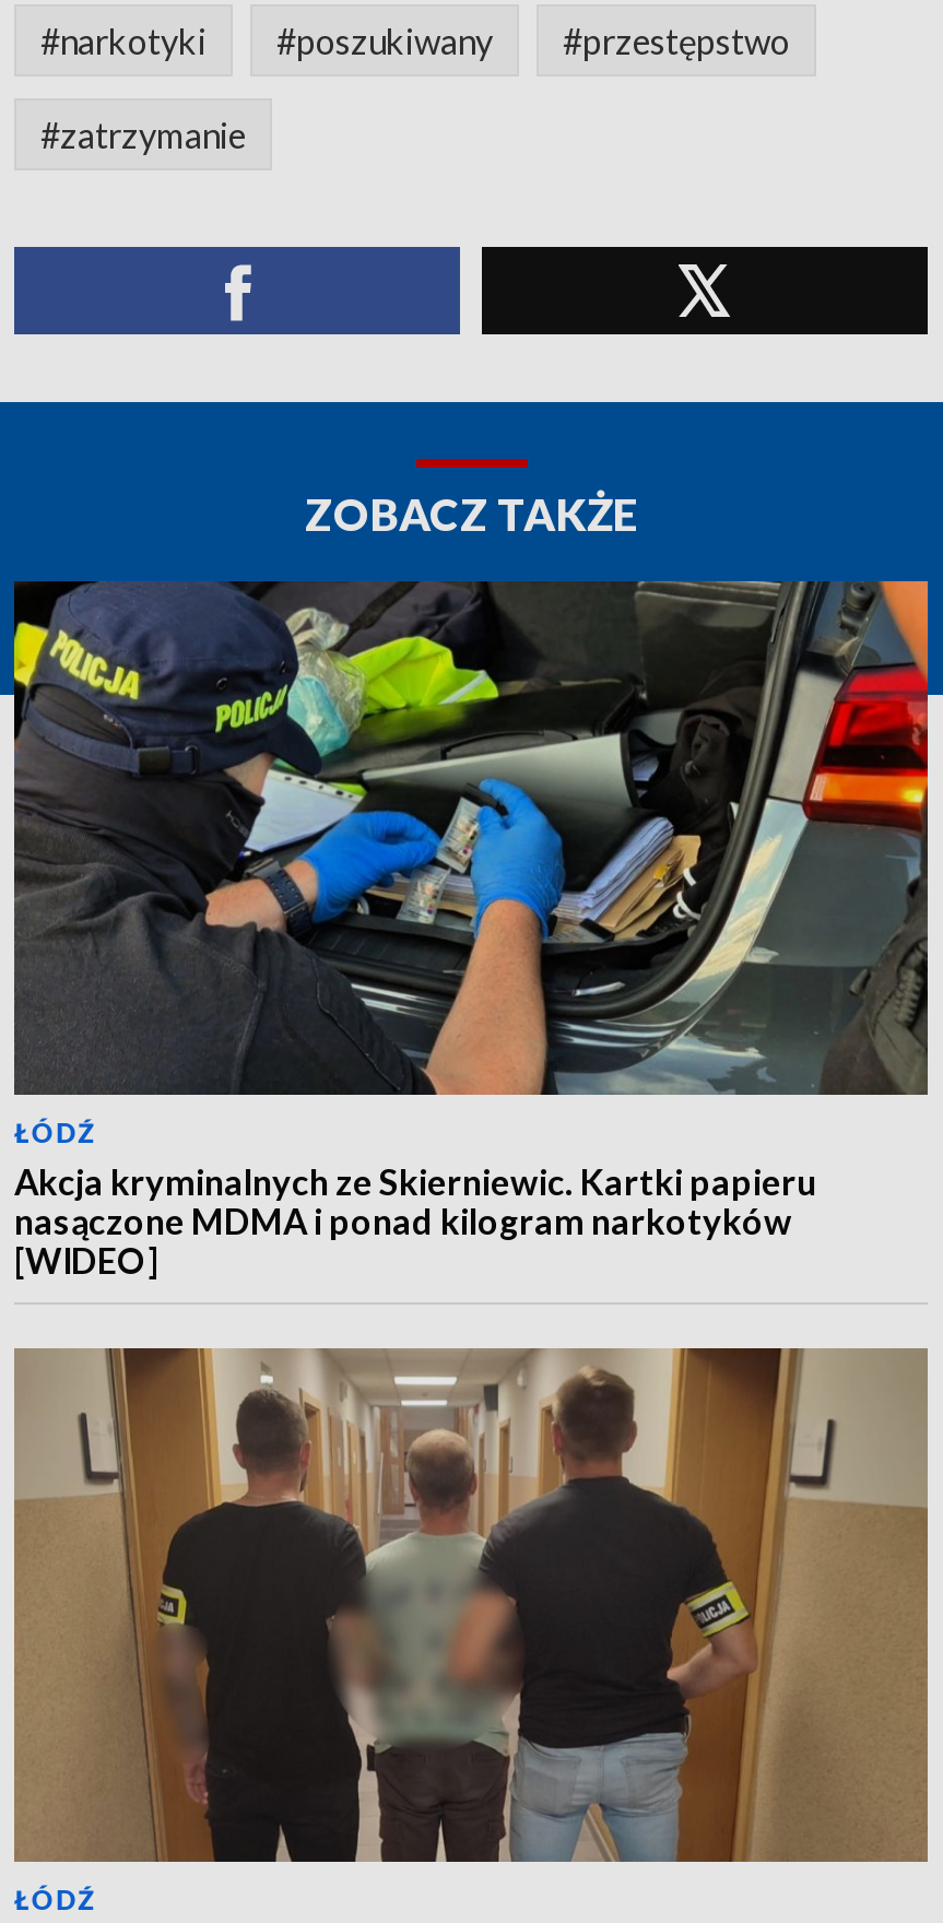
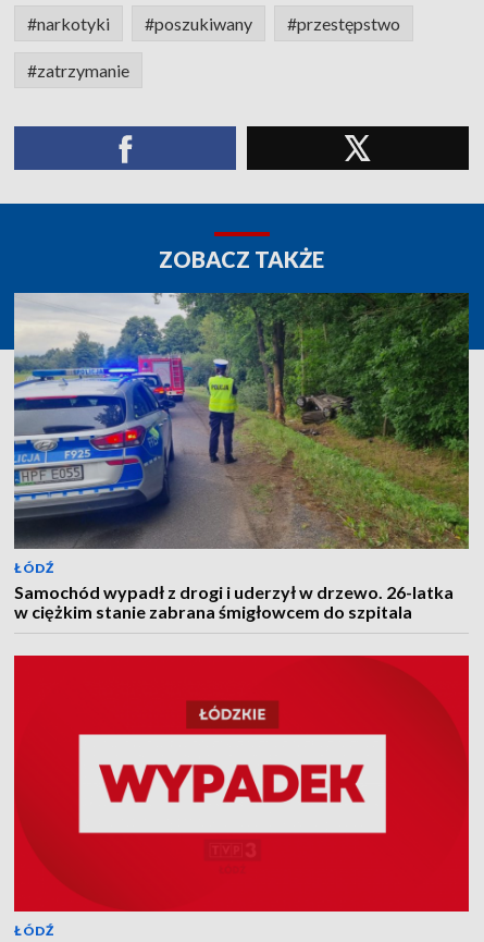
[12,579,930,1281] [image] | Akcja kryminalnych ze Skierniewic. Kartki papieru | nasączone MDMA i ponad kilogram narkotyków | [WIDEO] -> [13,292,470,622] [image] | Samochód wypadł z drogi i uderzył w drzewo. 26-latka | w ciężkim stanie zabrana śmigłowcem do szpitala
[12,1346,930,1864] [image] -> [13,654,470,913] [image]

